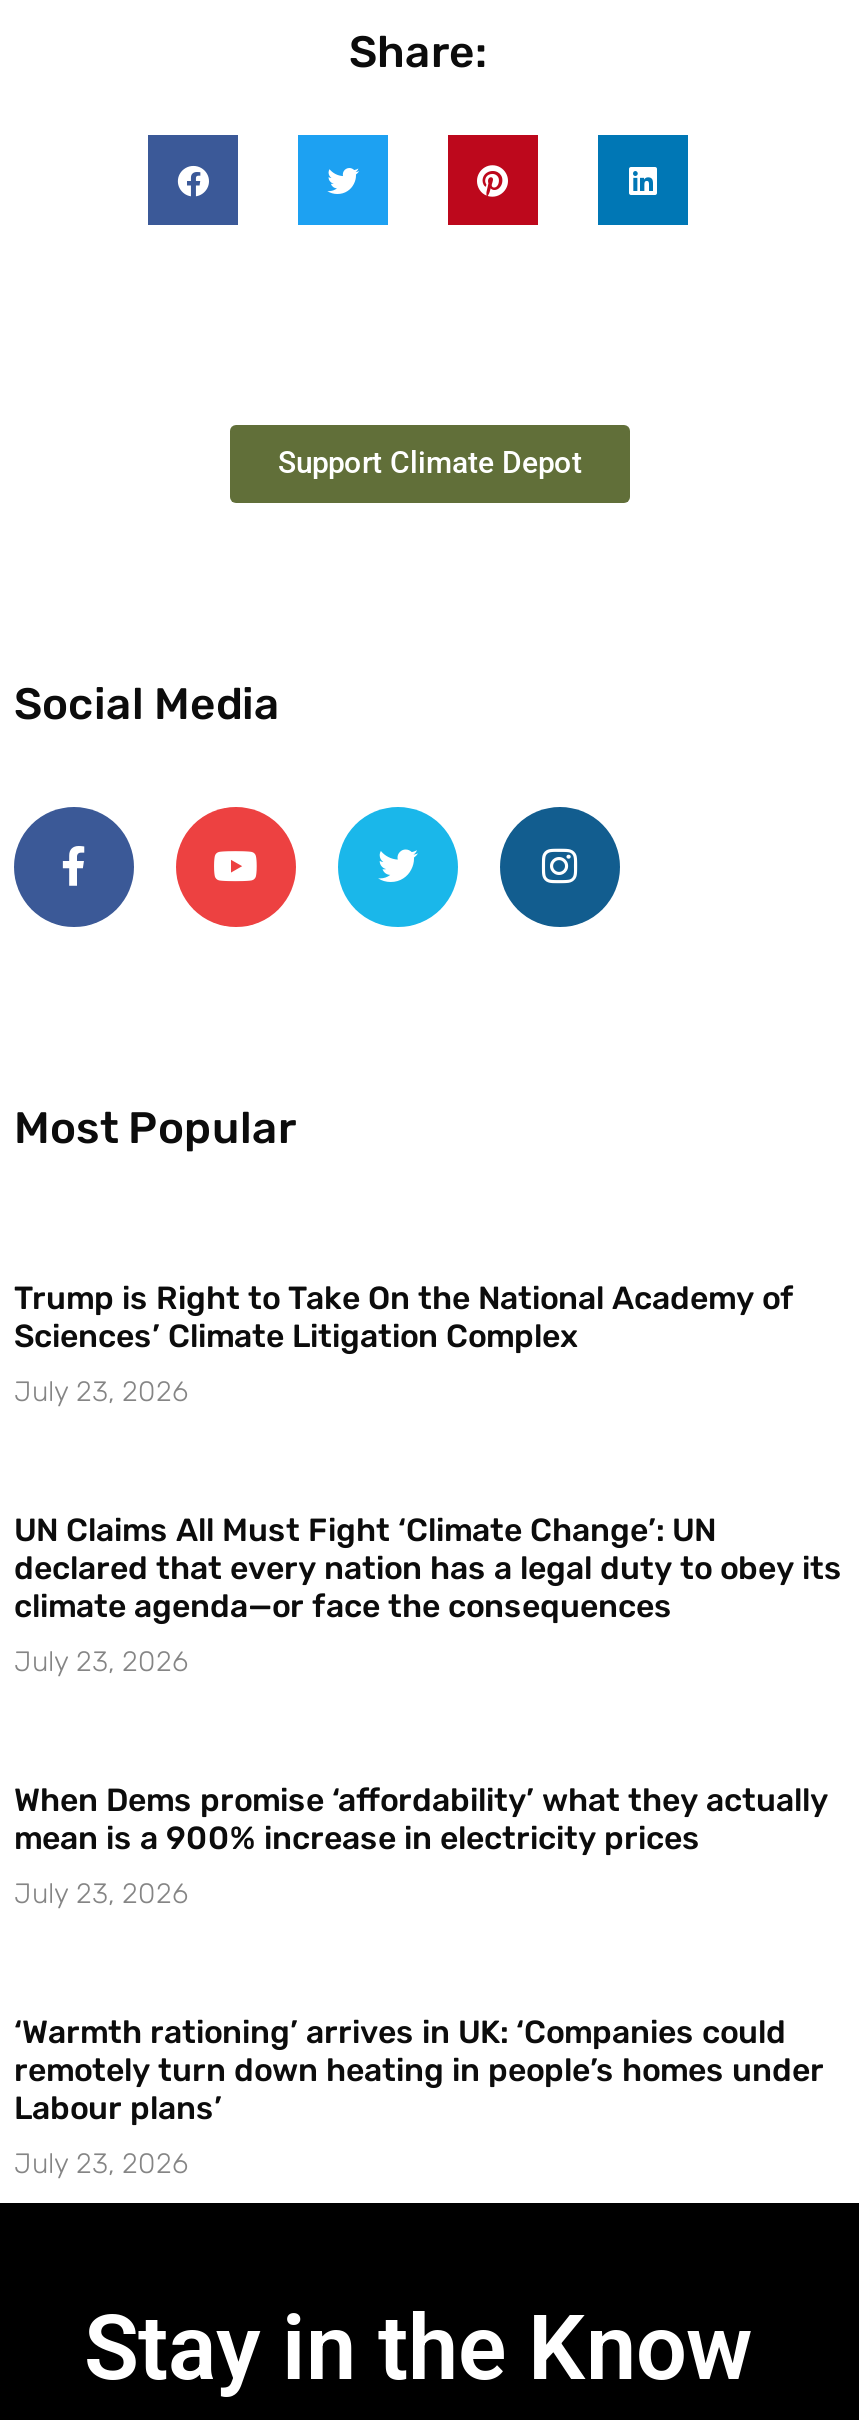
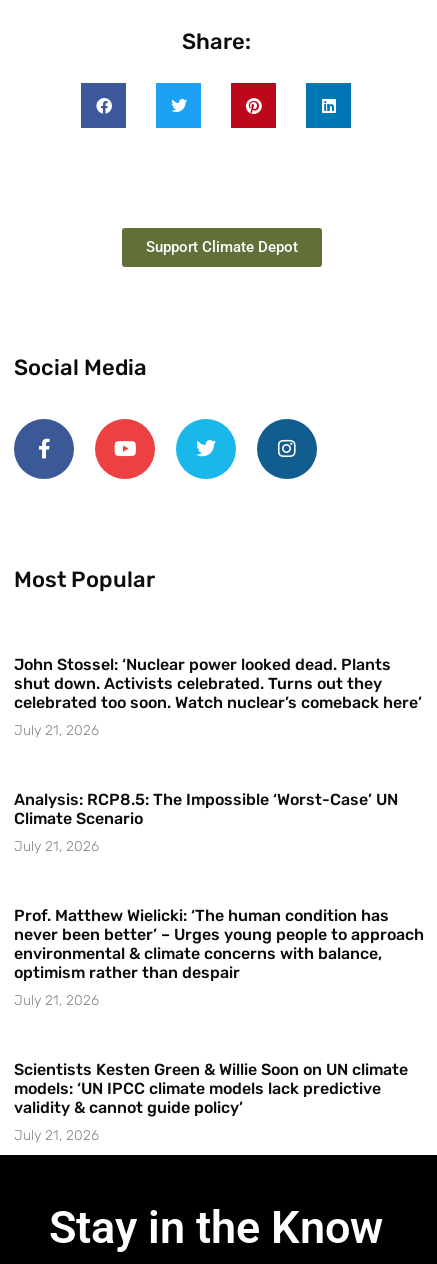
[14,1280,794,1356] Trump is Right to Take On the National Academy of | Sciences’ Climate Litigation Complex -> [14,655,422,712] John Stossel: ‘Nuclear power looked dead. Plants | shut down. Activists celebrated. Turns out they | celebrated too soon. Watch nuclear’s comeback here’
[14,1376,188,1410] July 23, 2026 -> [14,722,99,739] July 21, 2026
[14,1512,842,1626] UN Claims All Must Fight ‘Climate Change’: UN | declared that every nation has a legal duty to obey its | climate agenda—or face the consequences -> [14,790,398,828] Analysis: RCP8.5: The Impossible ‘Worst-Case’ UN | Climate Scenario
[14,1646,188,1680] July 23, 2026 -> [14,838,99,855] July 21, 2026
[14,1782,828,1858] When Dems promise ‘affordability’ what they actually | mean is a 900% increase in electricity prices -> [14,906,424,982] Prof. Matthew Wielicki: ‘The human condition has | never been better’ – Urges young people to approach | environmental & climate concerns with balance, | optimism rather than despair
[14,1878,188,1912] July 23, 2026 -> [14,992,99,1009] July 21, 2026
[14,2014,824,2128] ‘Warmth rationing’ arrives in UK: ‘Companies could | remotely turn down heating in people’s homes under | Labour plans’ -> [14,1060,408,1117] Scientists Kesten Green & Willie Soon on UN climate | models: ‘UN IPCC climate models lack predictive | validity & cannot guide policy’
[14,2148,188,2182] July 23, 2026 -> [14,1127,99,1144] July 21, 2026

